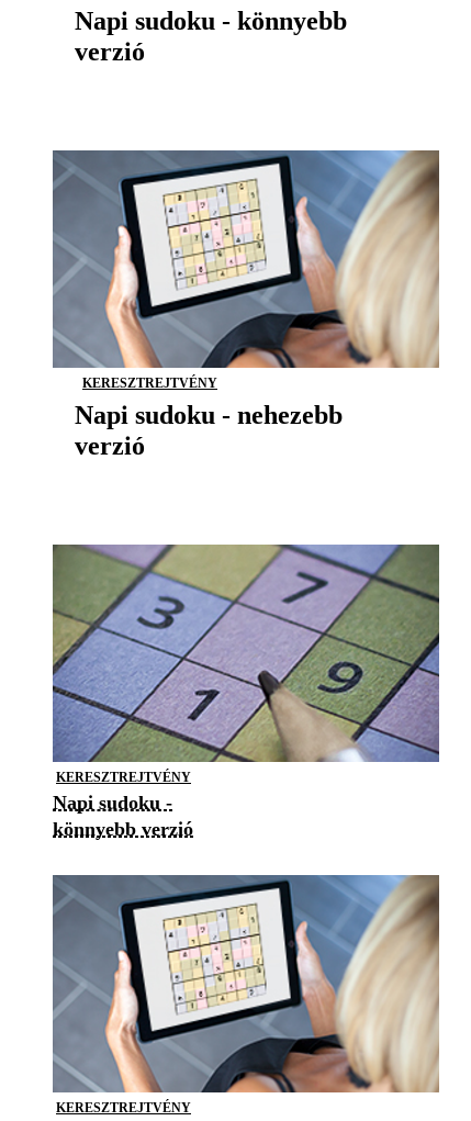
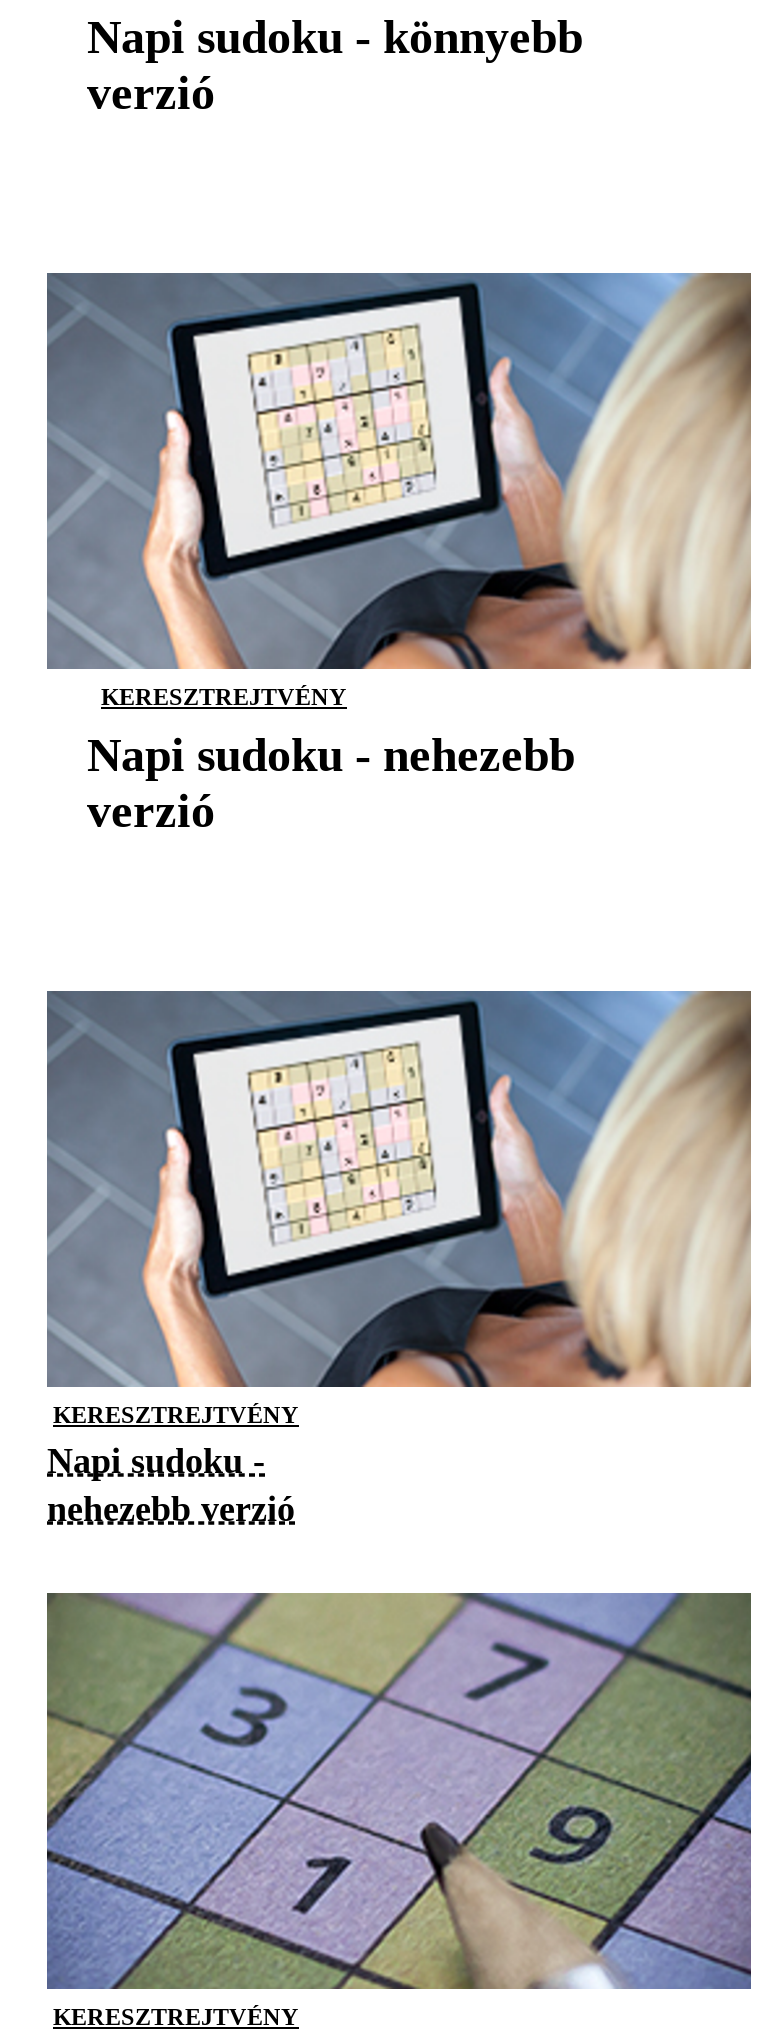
moved [53,543,440,763] -> [47,1591,753,1991]: [image]
[53,818,193,840] könnyebb verzió -> [47,1489,295,1529] nehezebb verzió
moved [53,875,439,1094] -> [47,991,751,1389]: [image]

